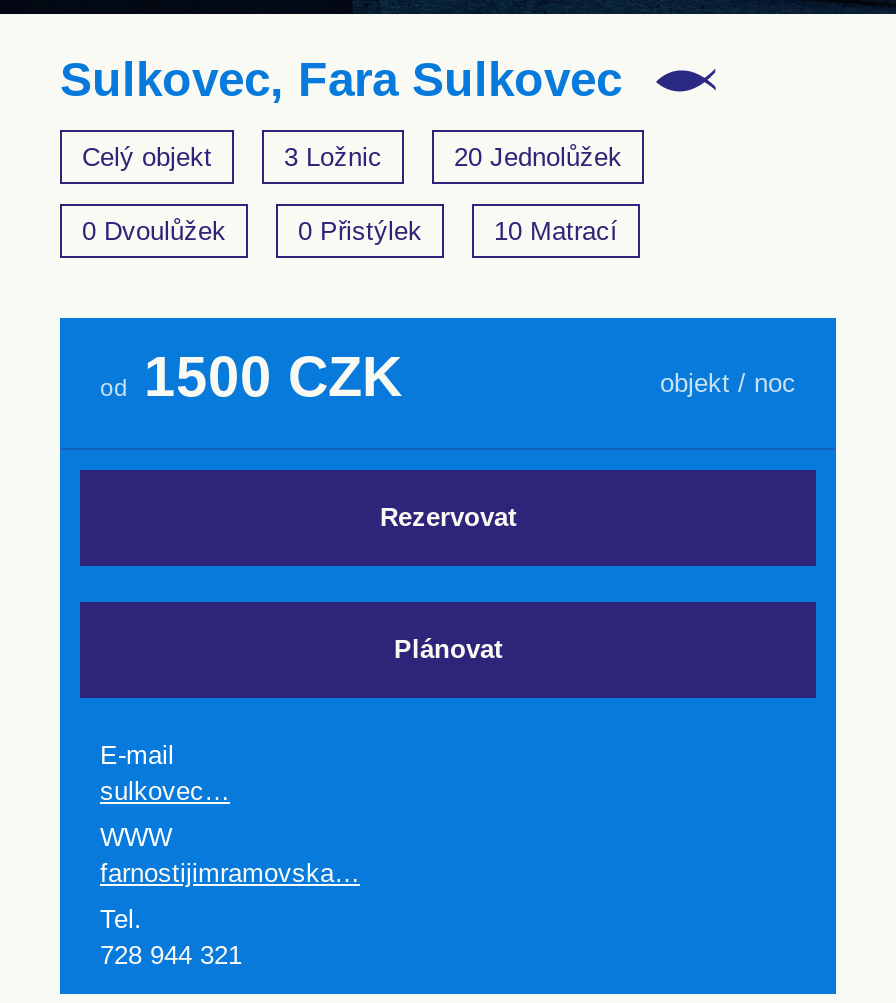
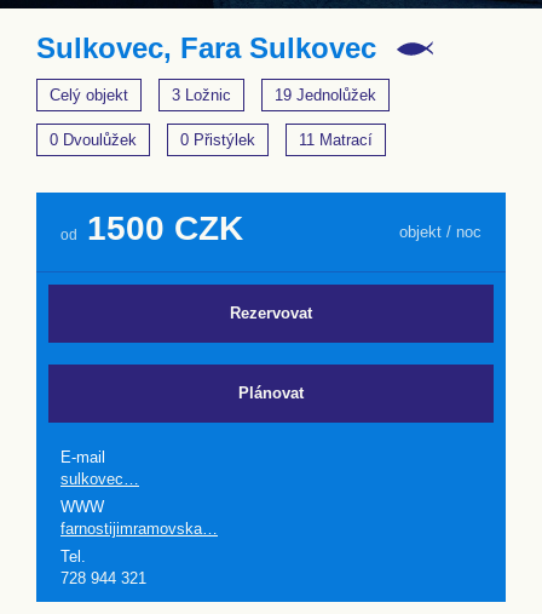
[454,142,622,172] 20 Jednolůžek -> [275,86,376,104] 19 Jednolůžek
[494,216,618,246] 10 Matrací -> [299,131,373,149] 11 Matrací

